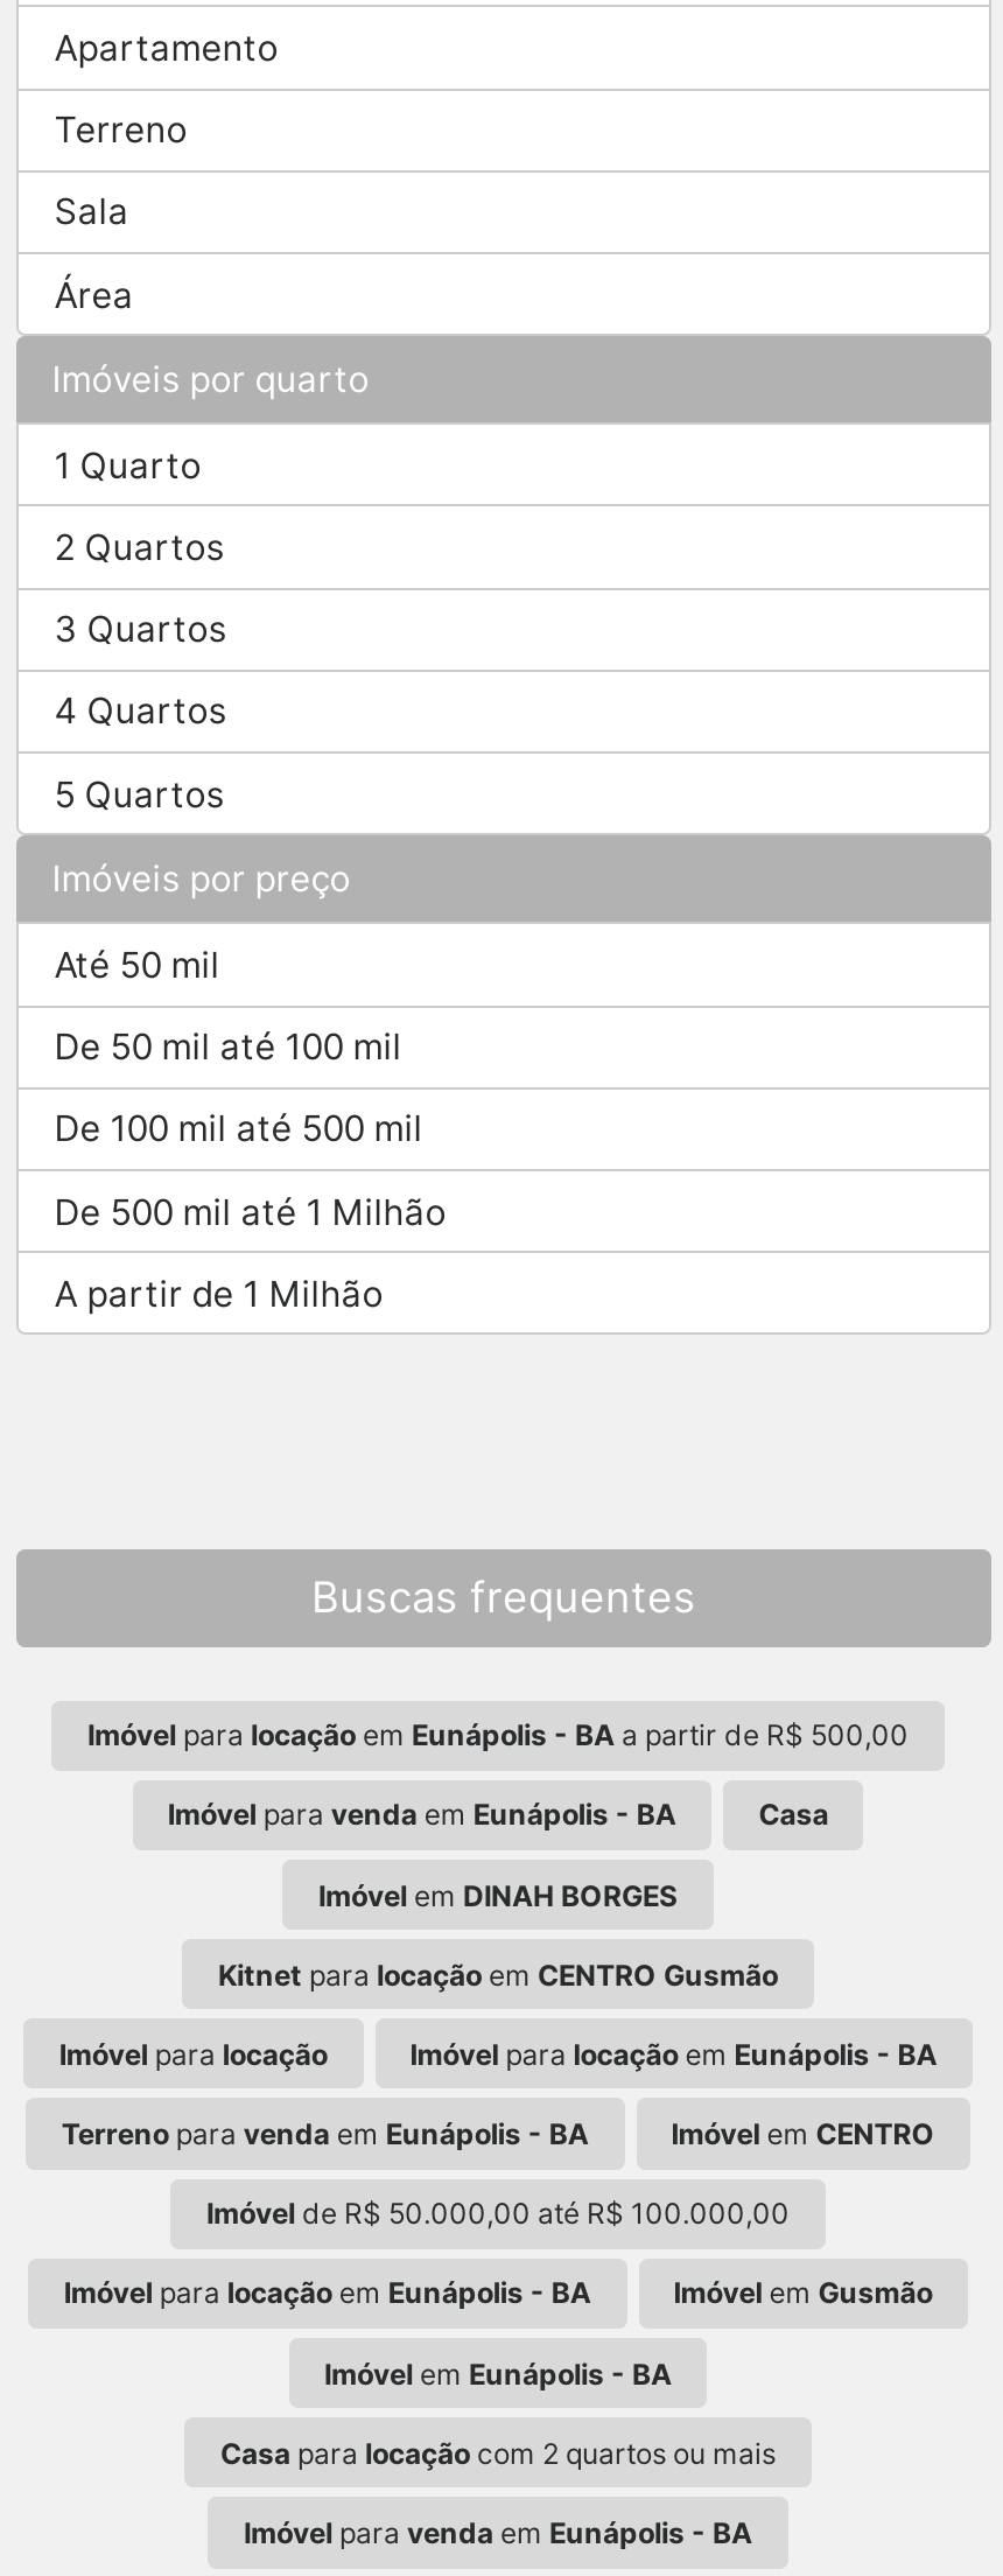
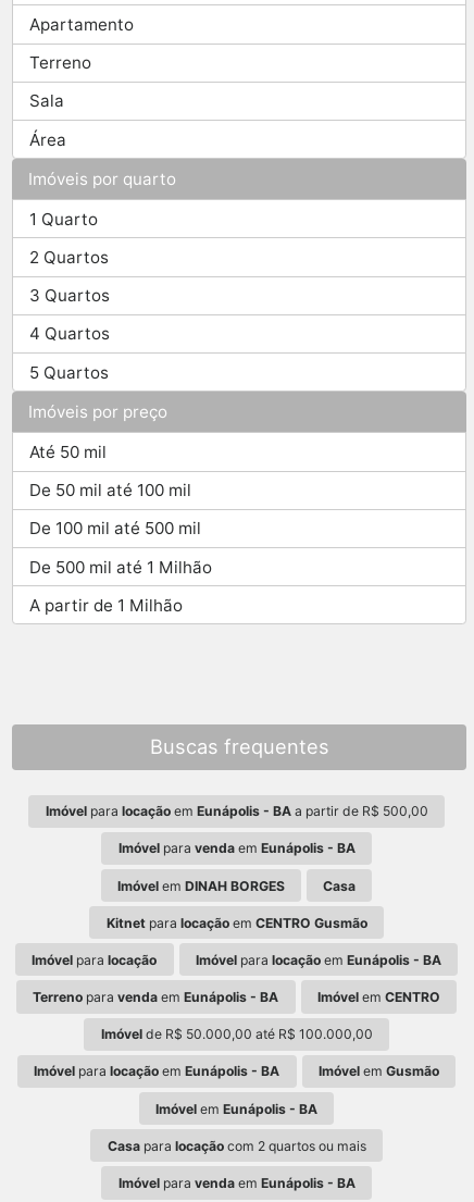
moved [759,1797,829,1832] -> [323,877,356,894]: Casa

